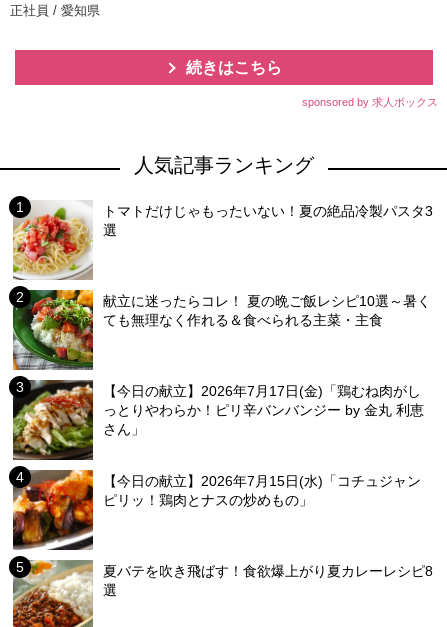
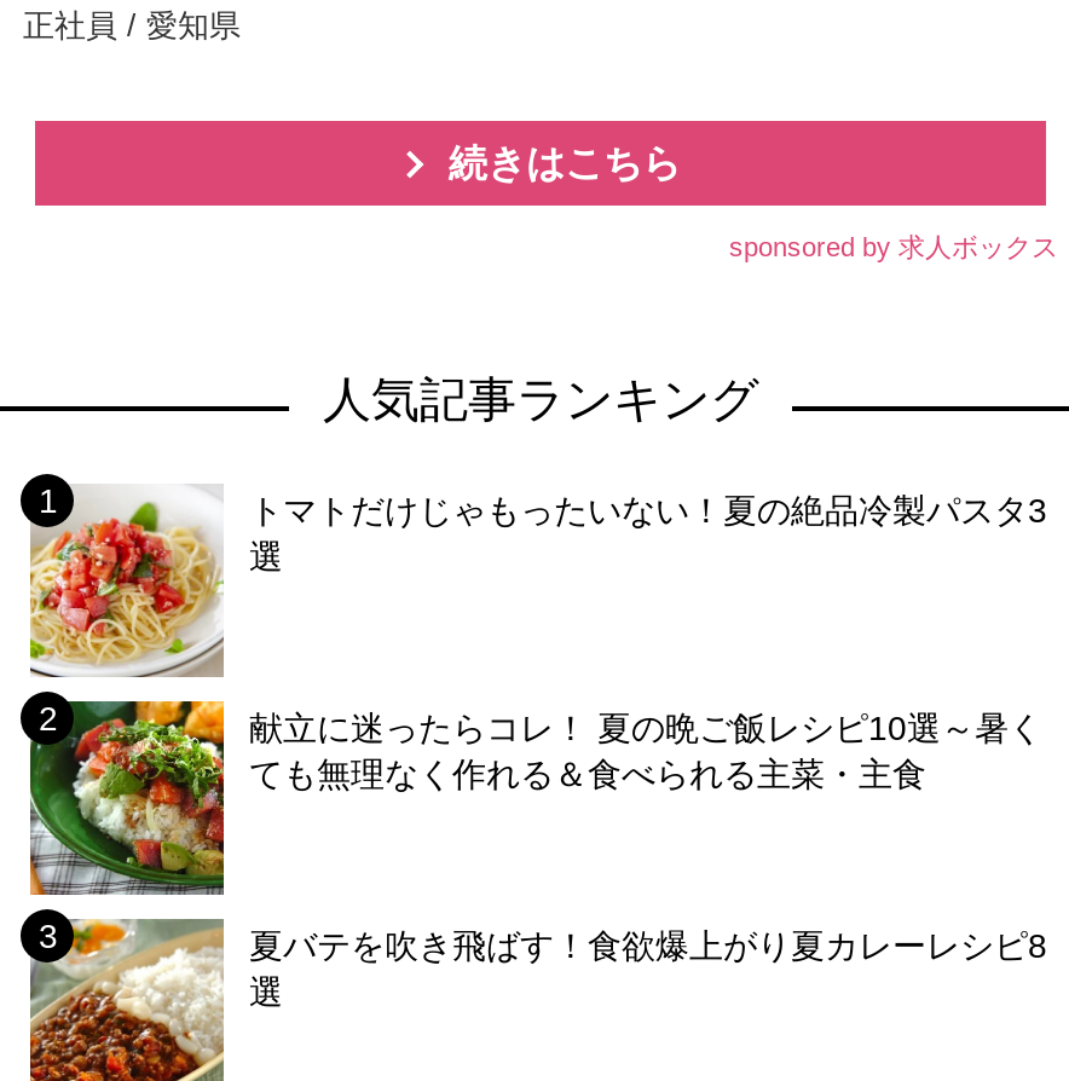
[12,380,424,508] [image] | 【今日の献立】2026年7月17日(金)「鶏むね肉がし | っとりやわらか！ピリ辛バンバンジー by 金丸 利恵 | さん」 | 【今日の献立】2026年7月15日(水)「コチュジャン | ピリッ！鶏肉とナスの炒めもの」 -> none
[12,469,93,550] [image] -> none

